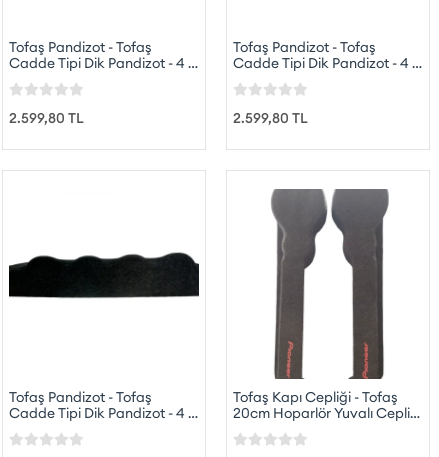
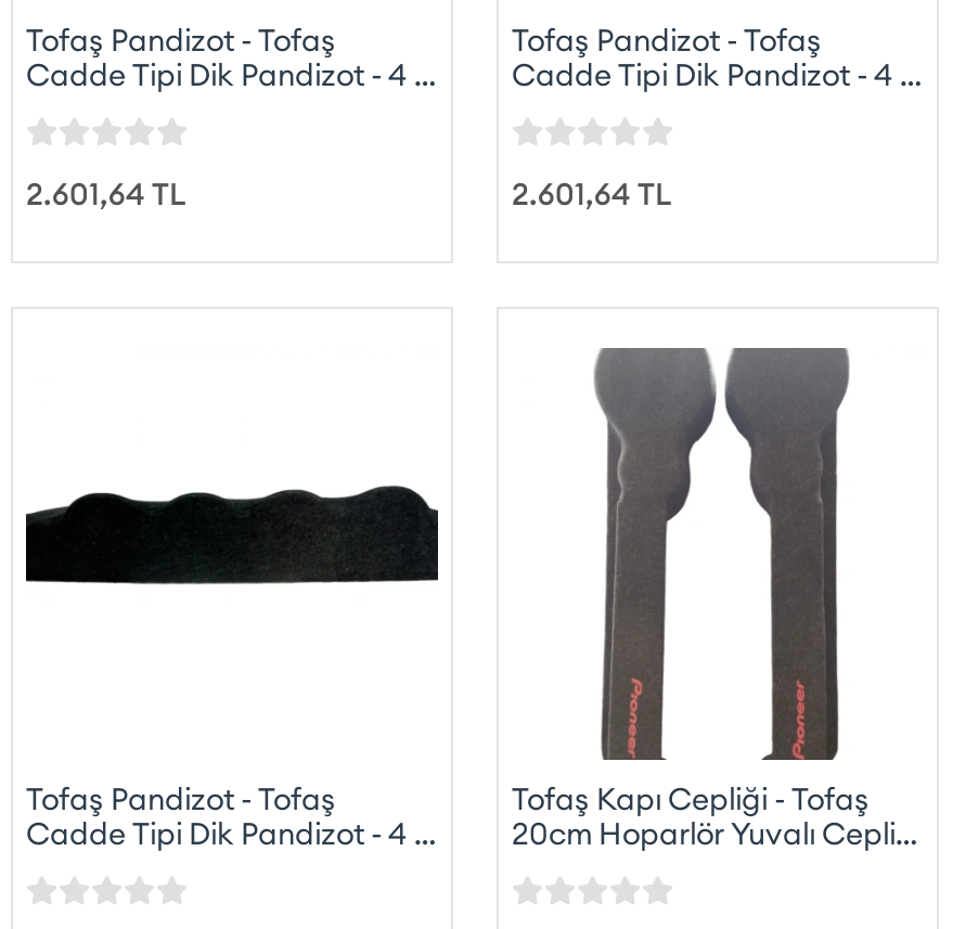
[9,109,84,127] 2.599,80 TL -> [26,175,186,214] 2.601,64 TL
[233,109,308,127] 2.599,80 TL -> [512,175,672,214] 2.601,64 TL

